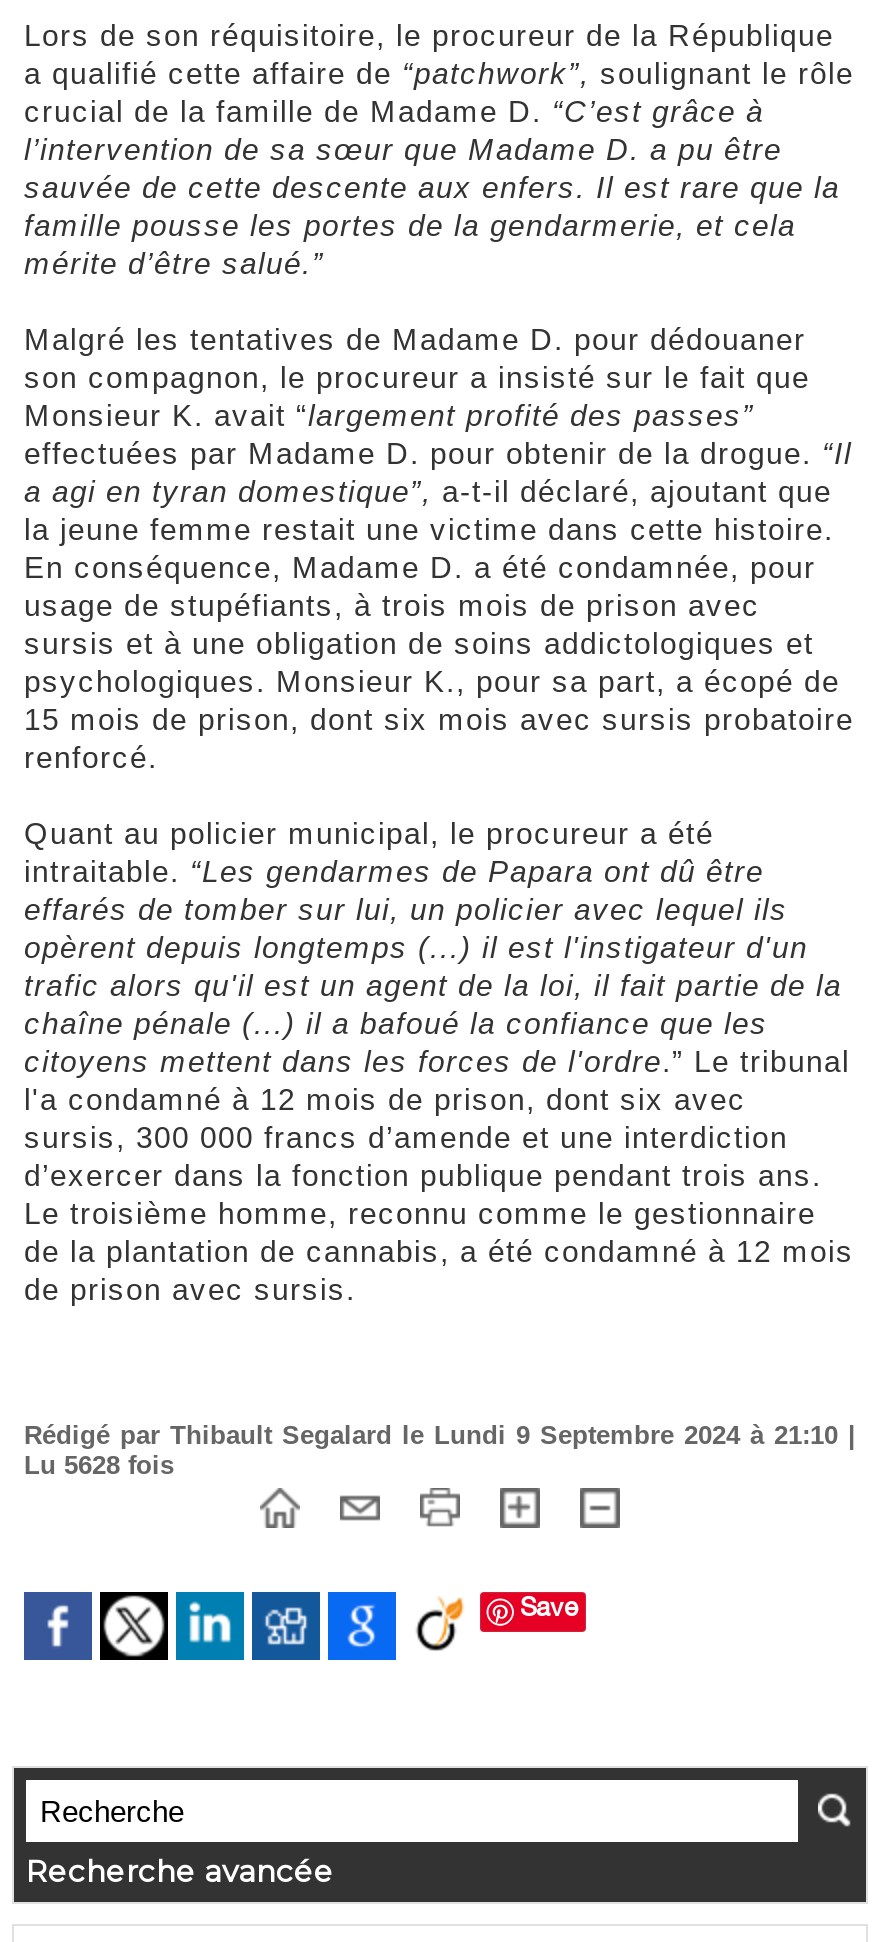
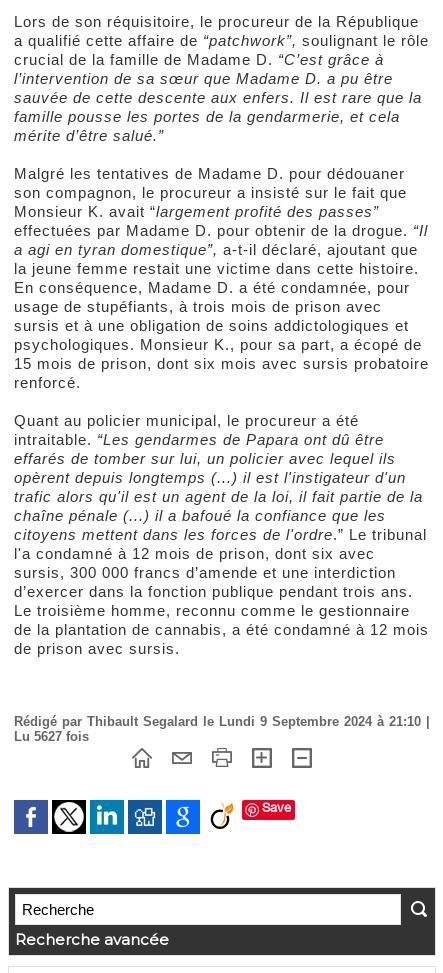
[24,1450,174,1480] Lu 5628 fois -> [14,729,89,744] Lu 5627 fois

